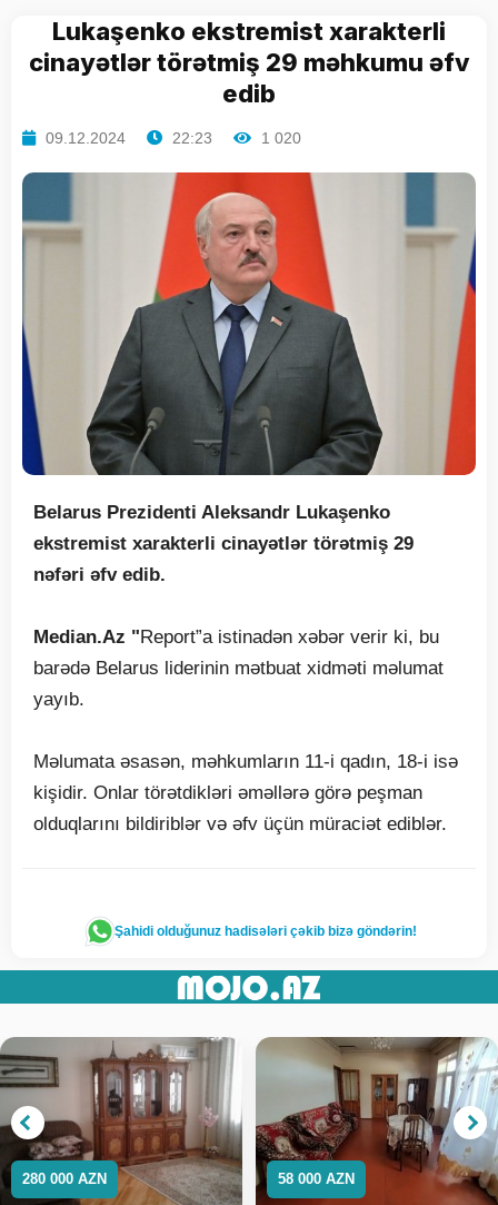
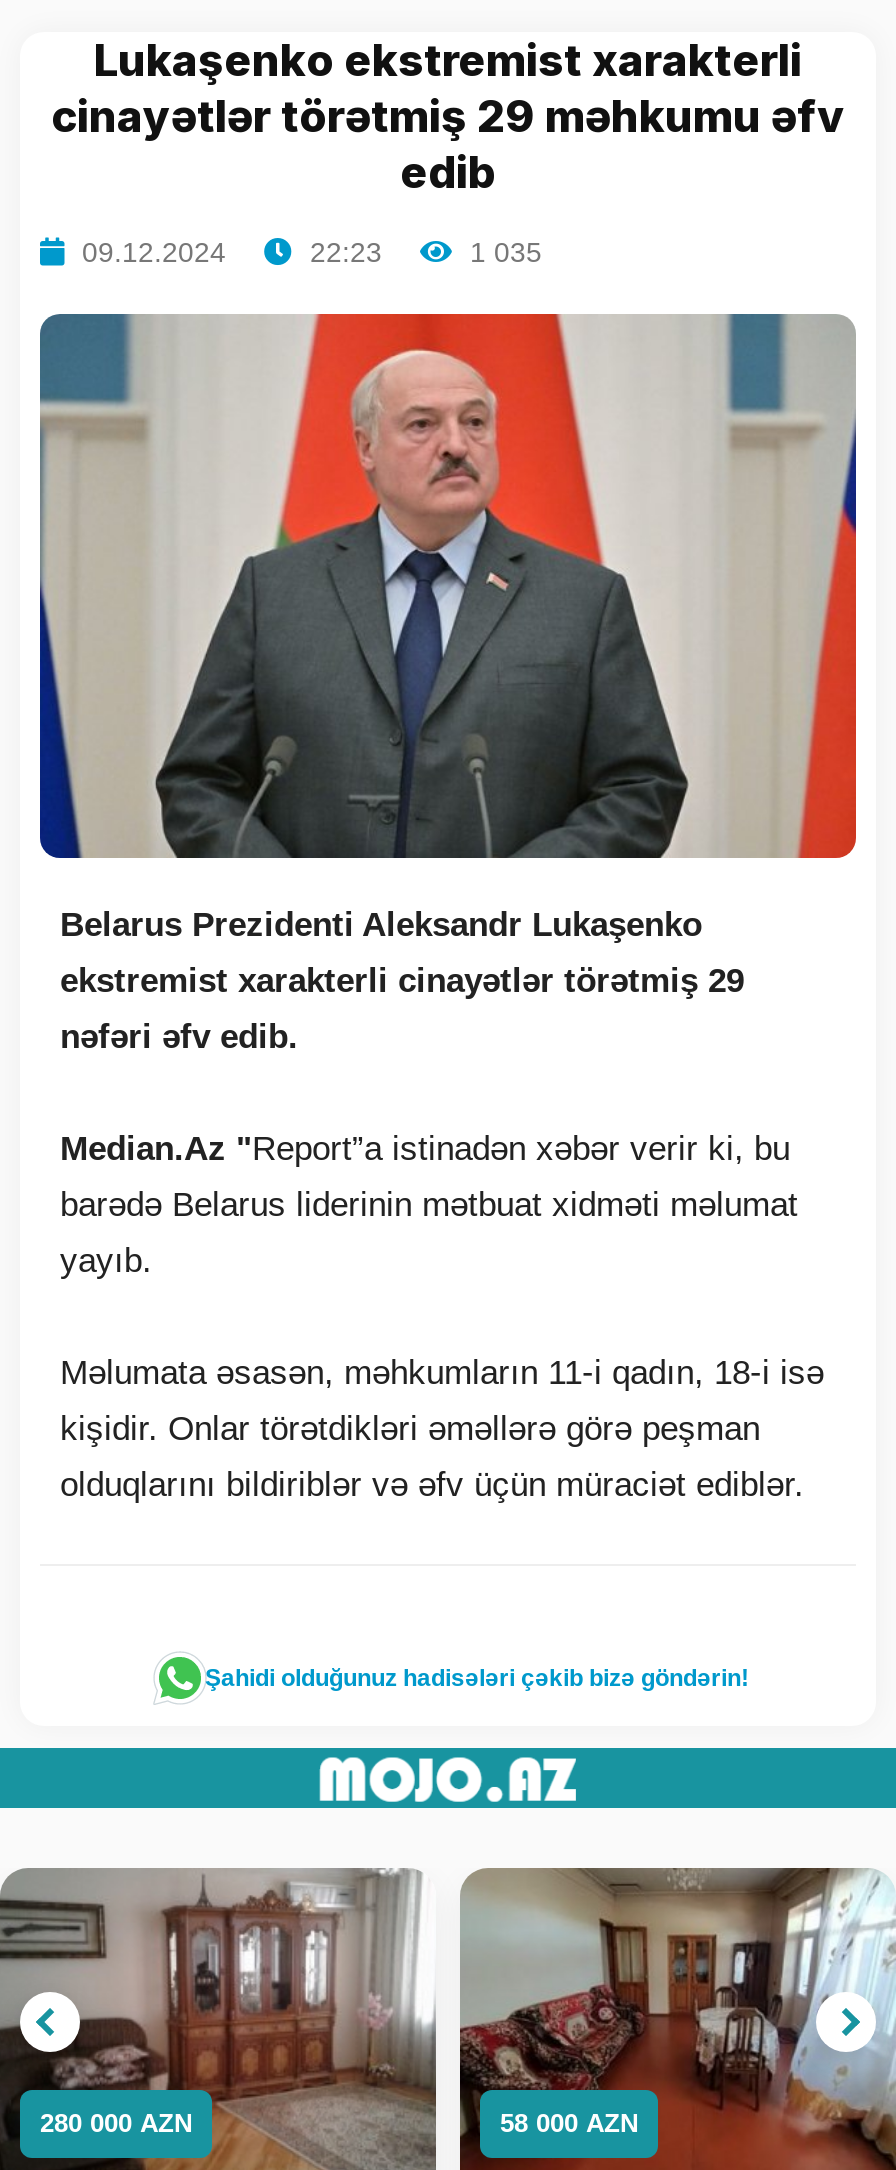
[257,129,301,147] 1 020 -> [462,236,542,268] 1 035

